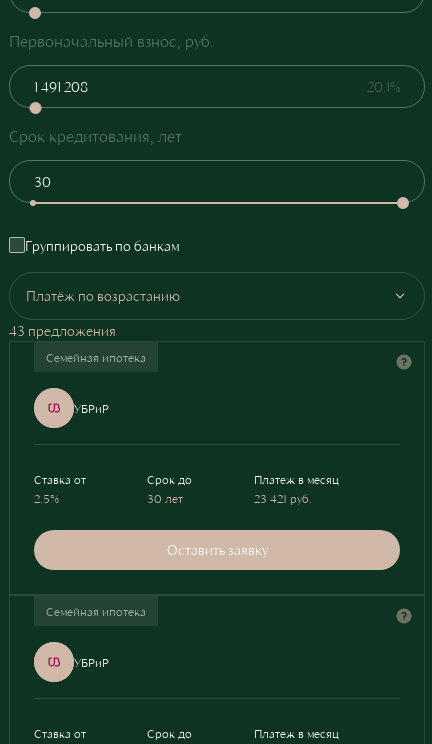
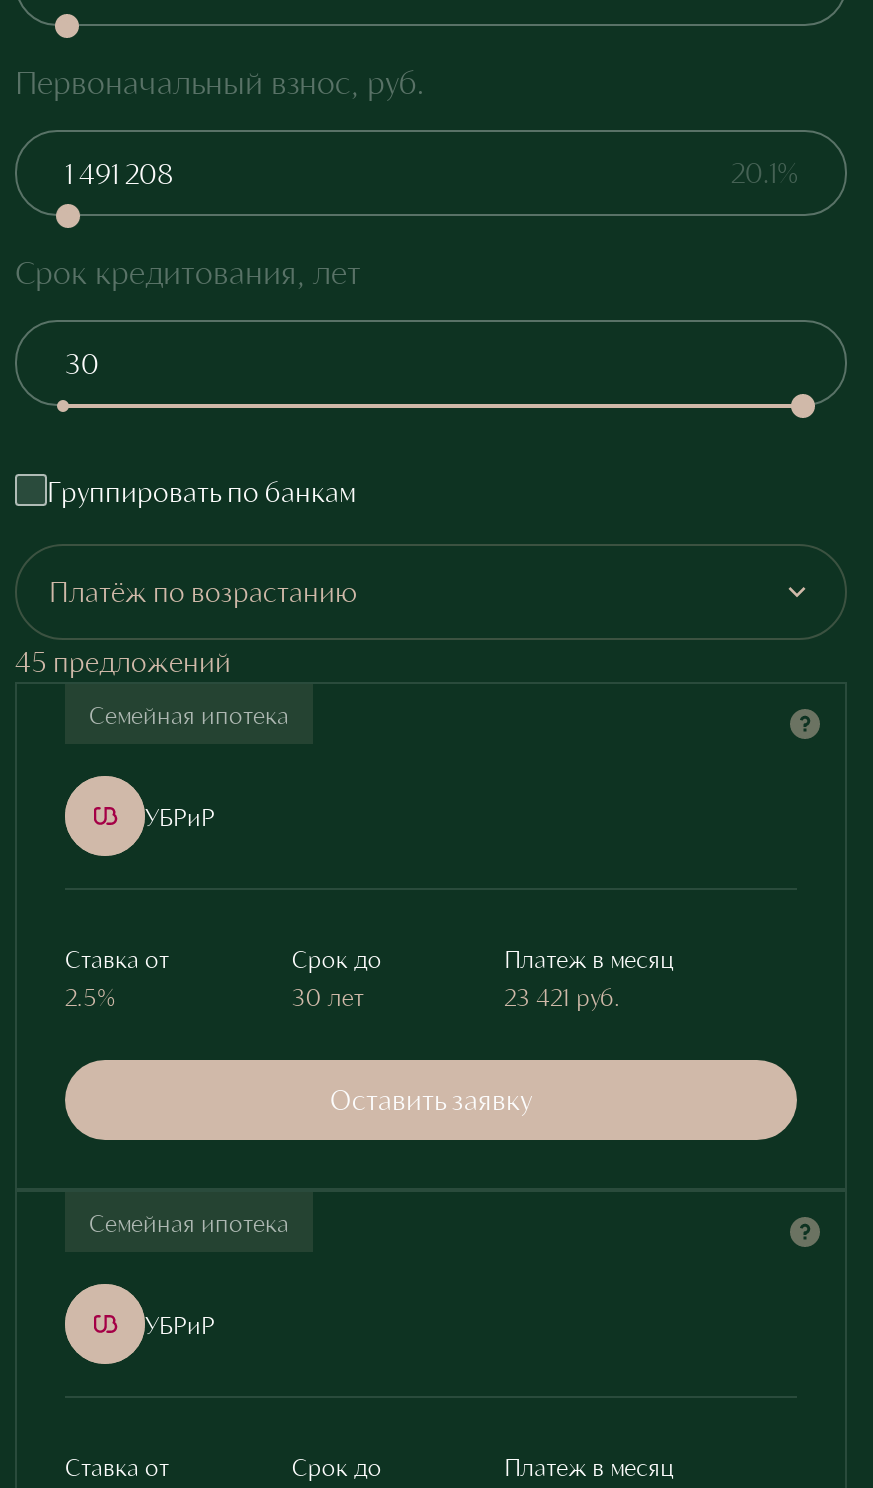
[9,322,116,339] 43 предложения -> [15,643,231,677] 45 предложений

